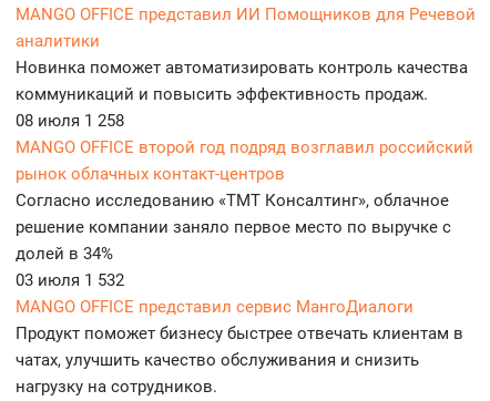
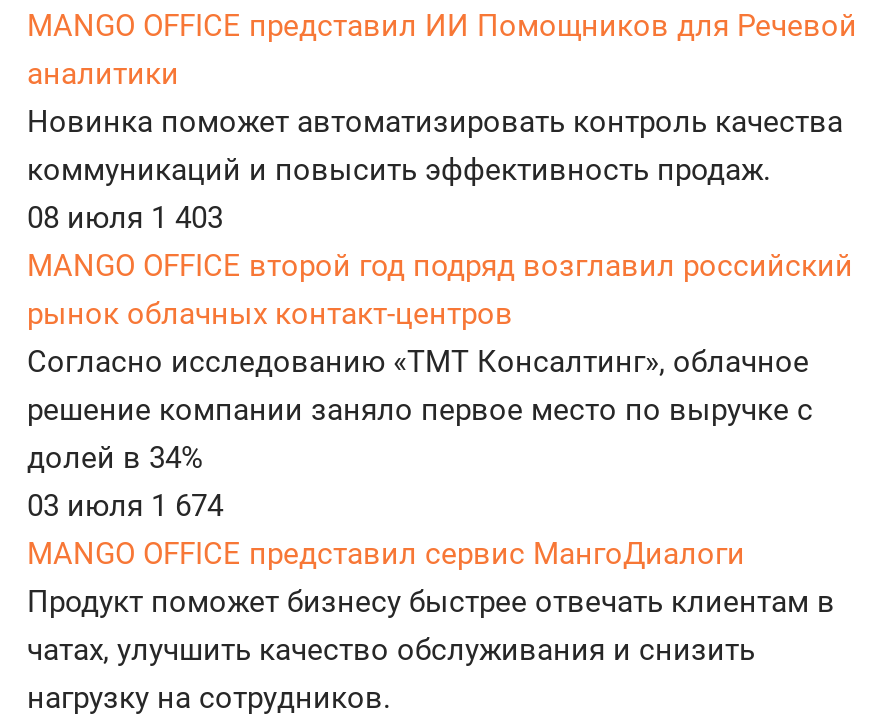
[16,111,124,131] 08 июля 1 258 -> [27,201,223,237] 08 июля 1 403
[16,271,124,291] 03 июля 1 532 -> [27,489,223,525] 03 июля 1 674

